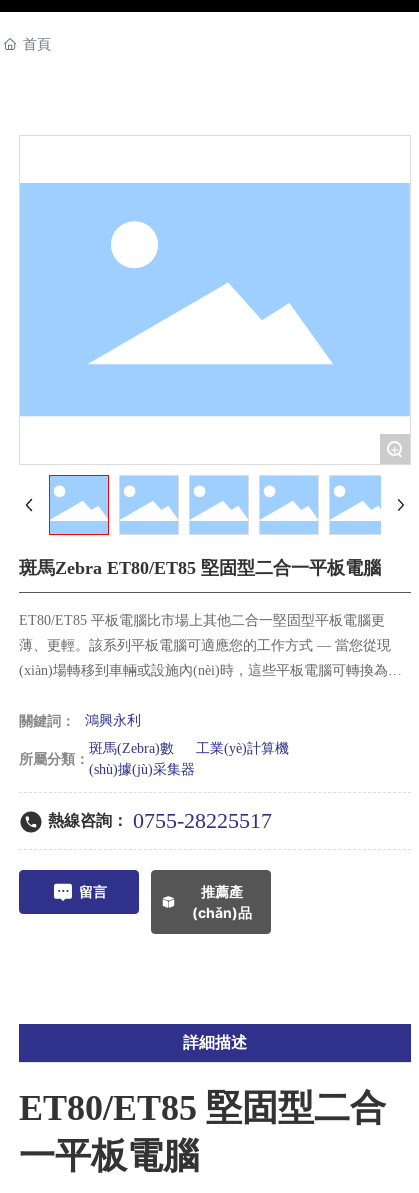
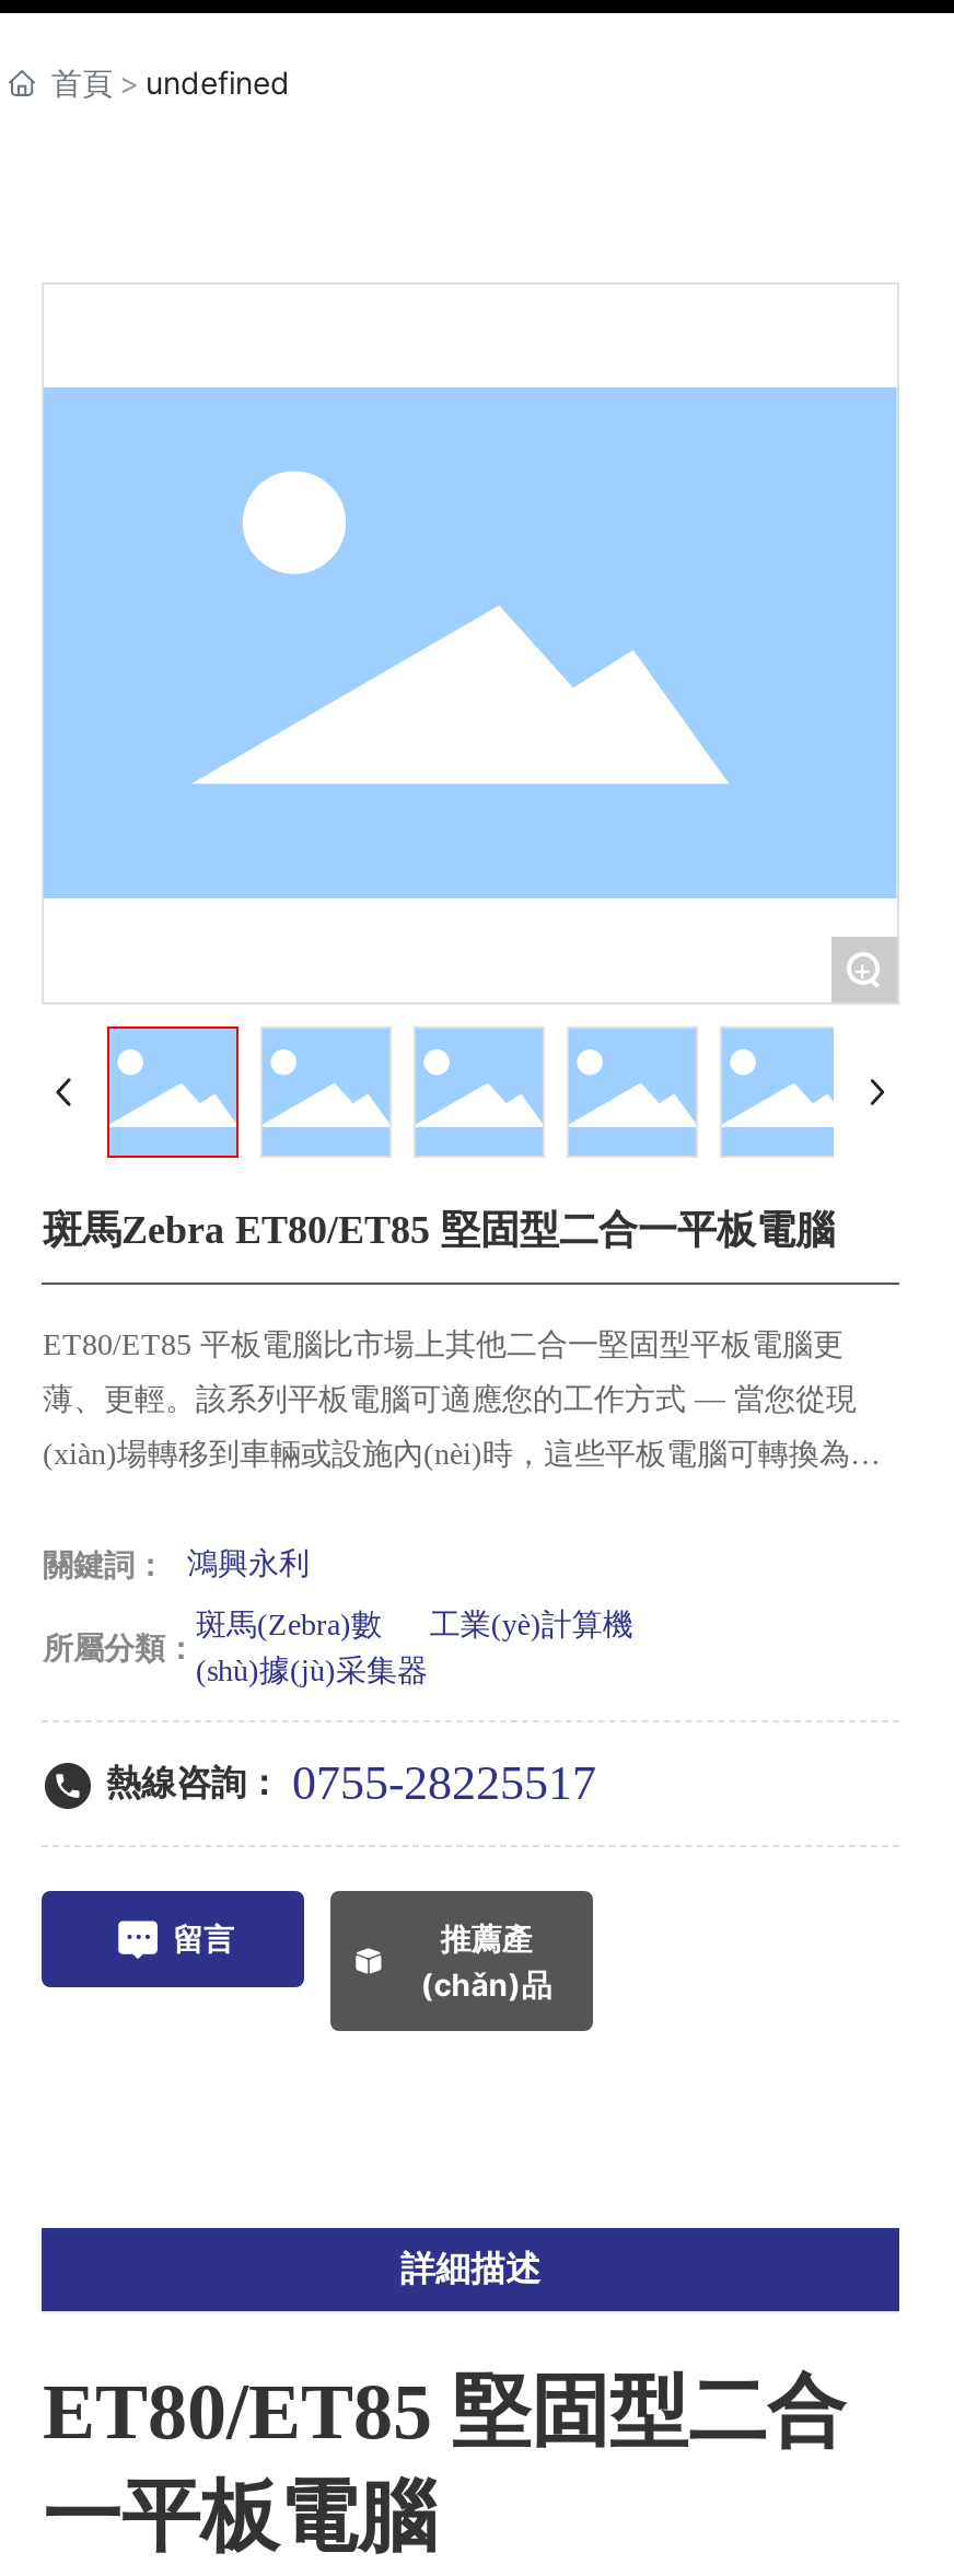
none -> [145,63,290,101] undefined

